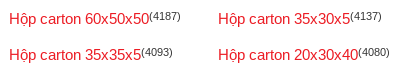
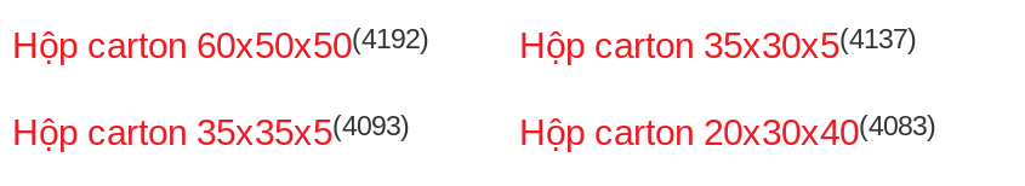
[9,10,181,27] Hộp carton 60x50x50(4187) -> [12,25,429,66] Hộp carton 60x50x50(4192)
[218,46,390,63] Hộp carton 20x30x40(4080) -> [519,111,936,152] Hộp carton 20x30x40(4083)

